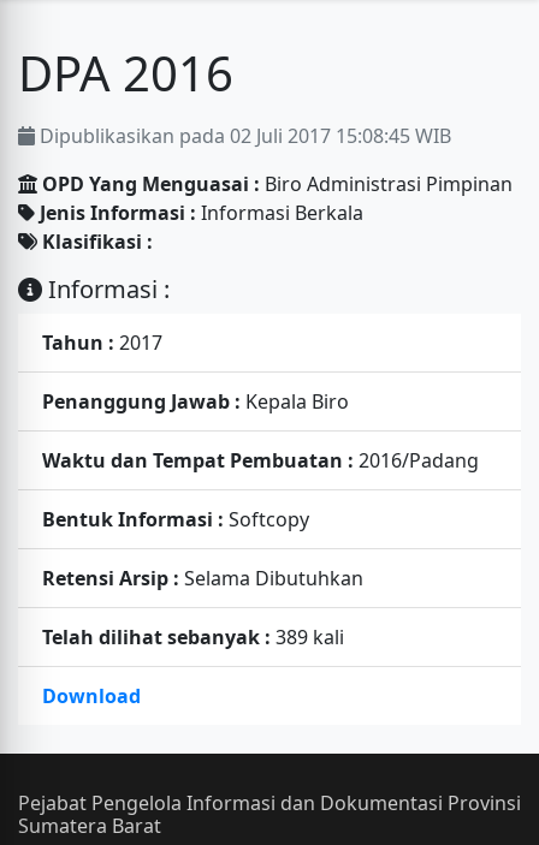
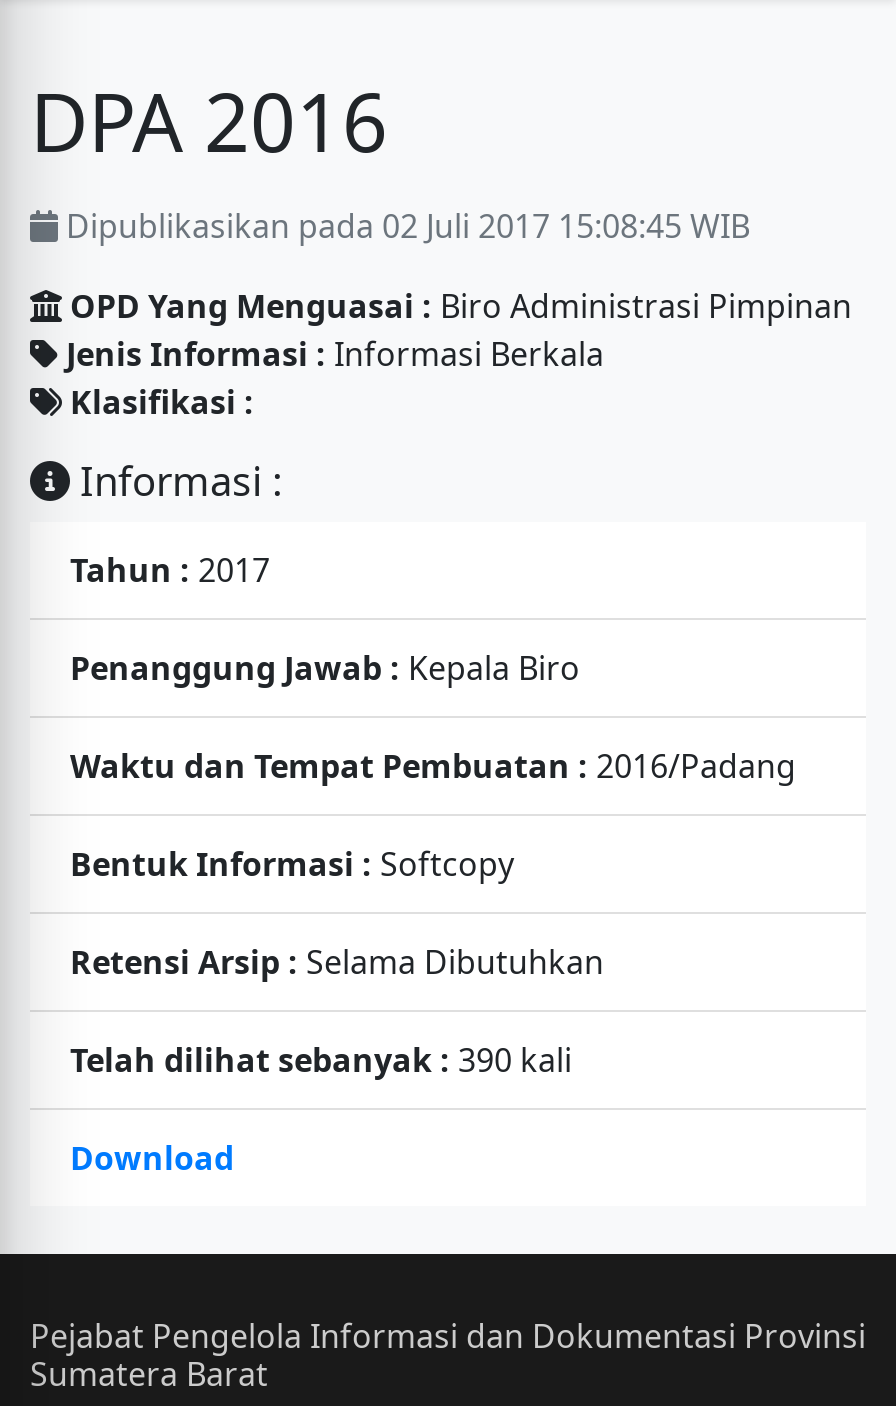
[42,624,344,650] Telah dilihat sebanyak : 389 kali -> [70,1038,572,1082] Telah dilihat sebanyak : 390 kali

